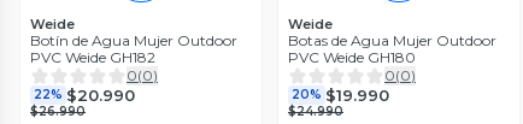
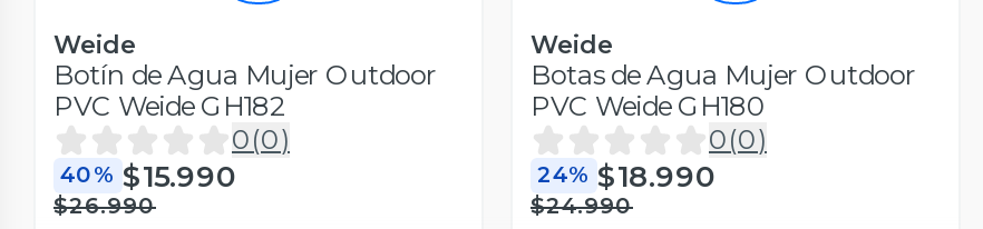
[34,85,135,104] 22% $20.990 -> [60,157,236,193] 40% $15.990
[292,85,389,104] 20% $19.990 -> [537,157,716,193] 24% $18.990

